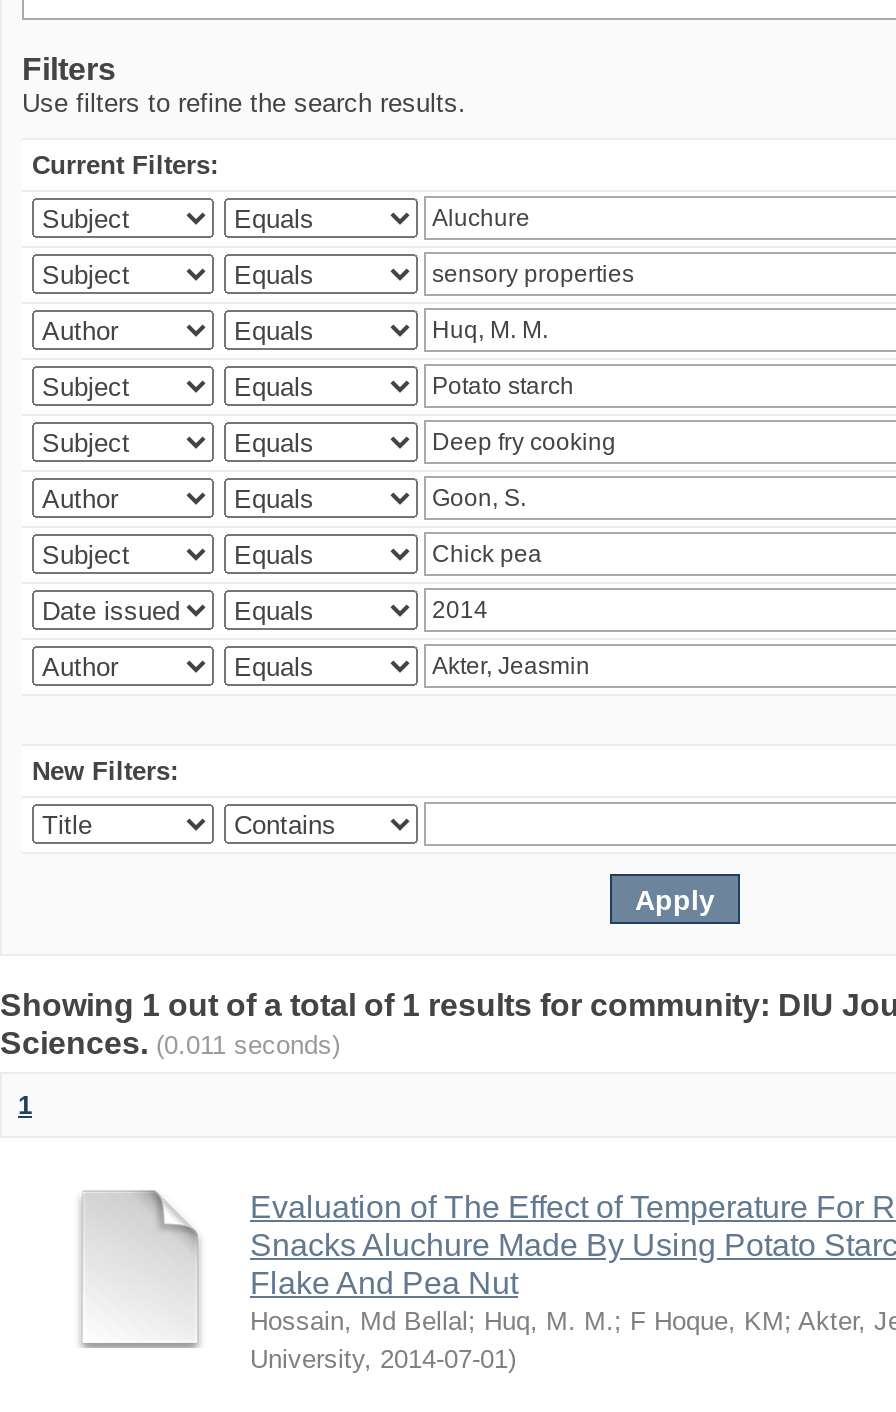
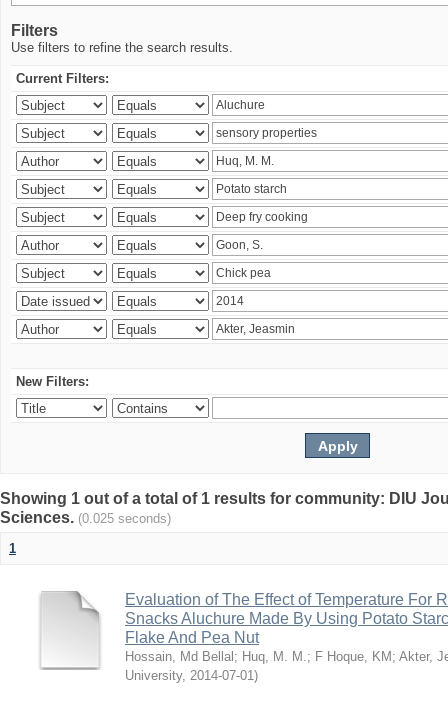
[0,1026,340,1060] Sciences. (0.011 seconds) -> [0,509,171,526] Sciences. (0.025 seconds)

